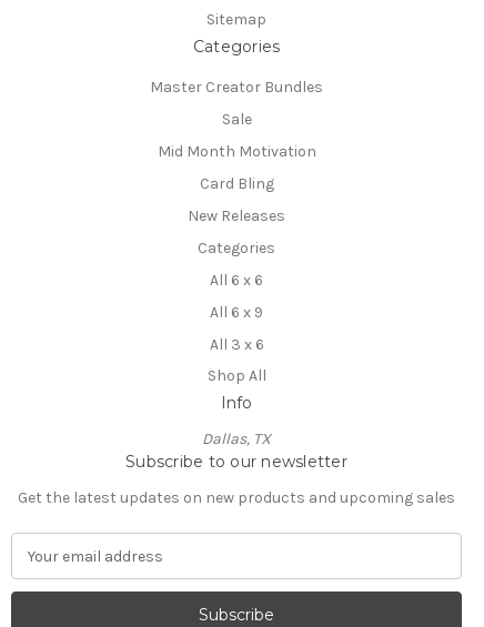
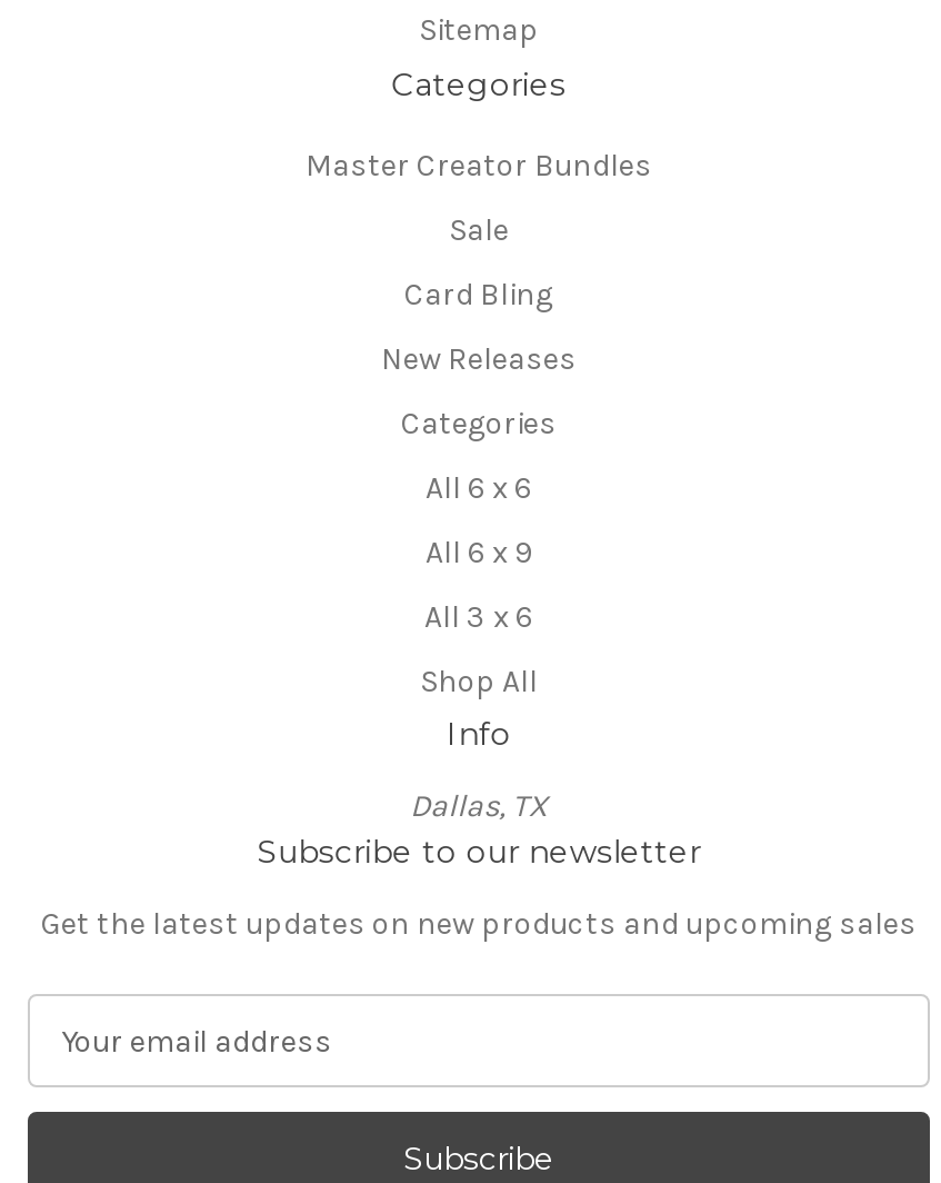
[157,142,316,161] Mid Month Motivation -> none

